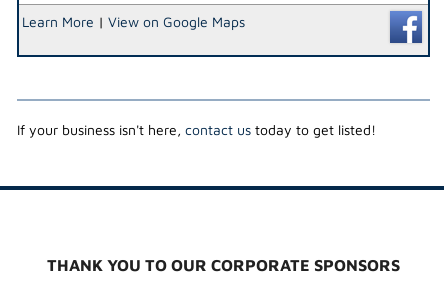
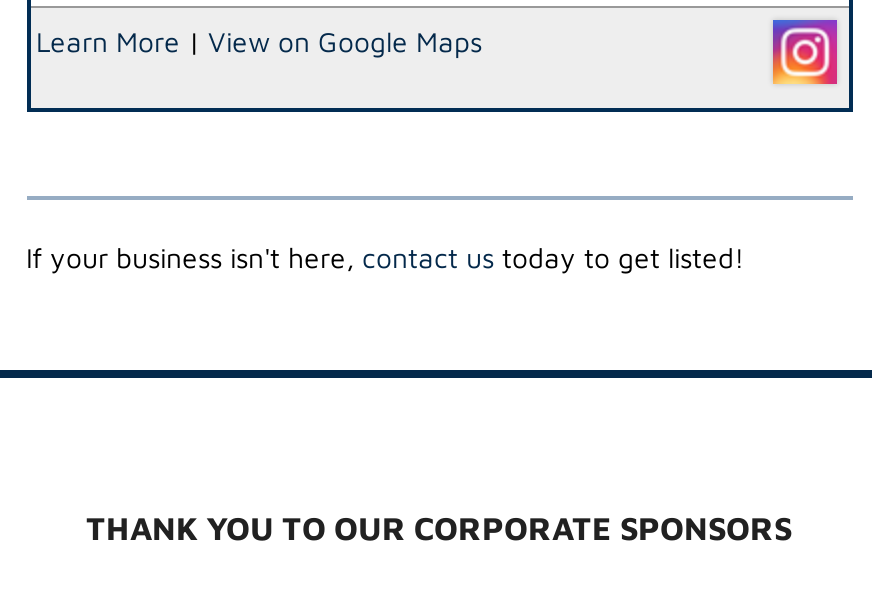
[389,11,423,44] [image] -> [771,20,839,86] [image]

